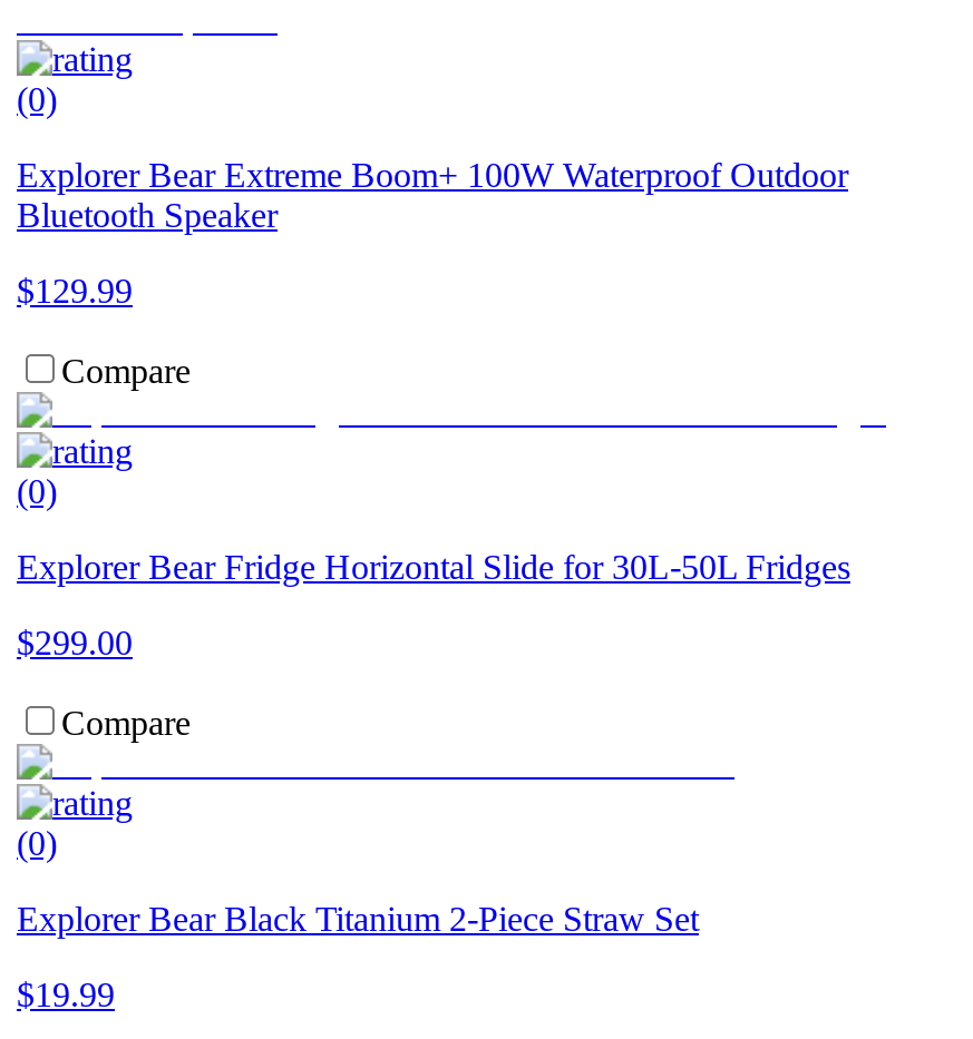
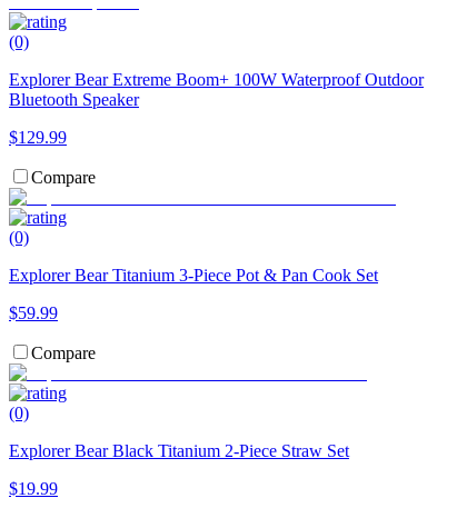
[17,547,850,585] Explorer Bear Fridge Horizontal Slide for 30L-50L Fridges -> [9,265,378,284] Explorer Bear Titanium 3-Piece Pot & Pan Cook Set
[17,623,133,661] $299.00 -> [9,303,58,322] $59.99

